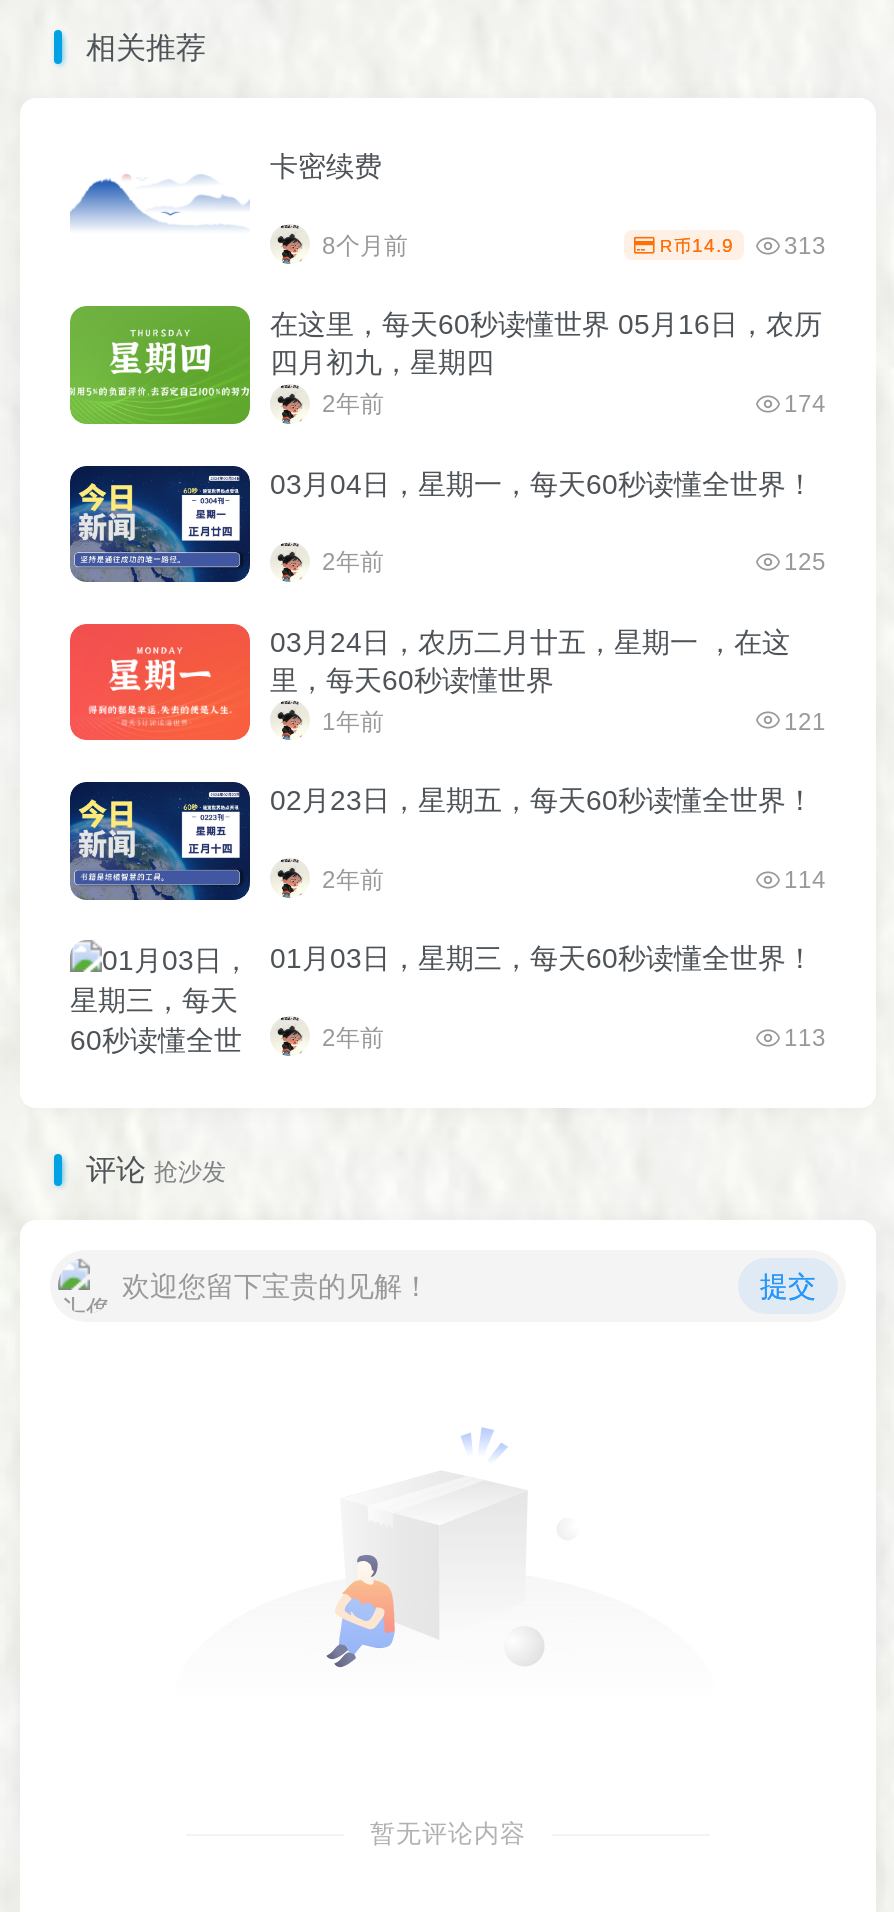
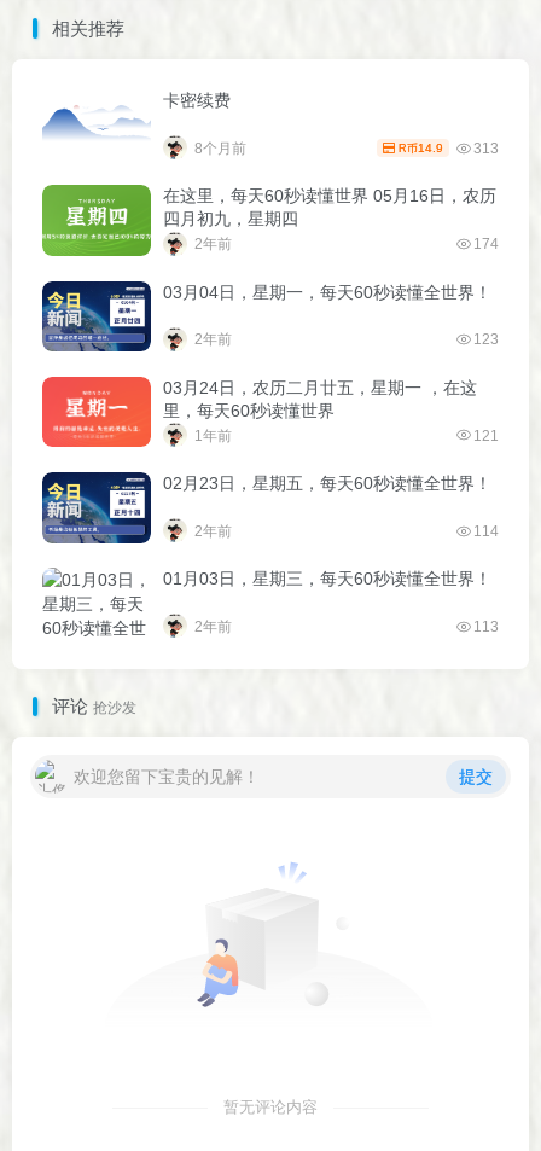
[784,549,826,577] 125 -> [473,331,499,348] 123

